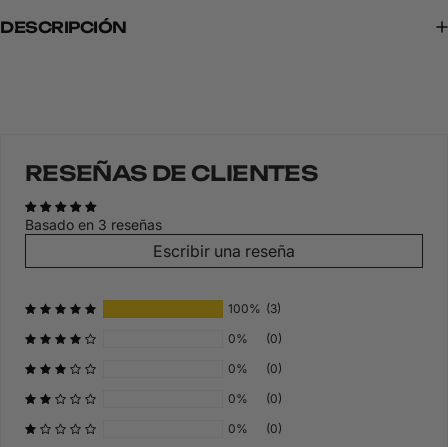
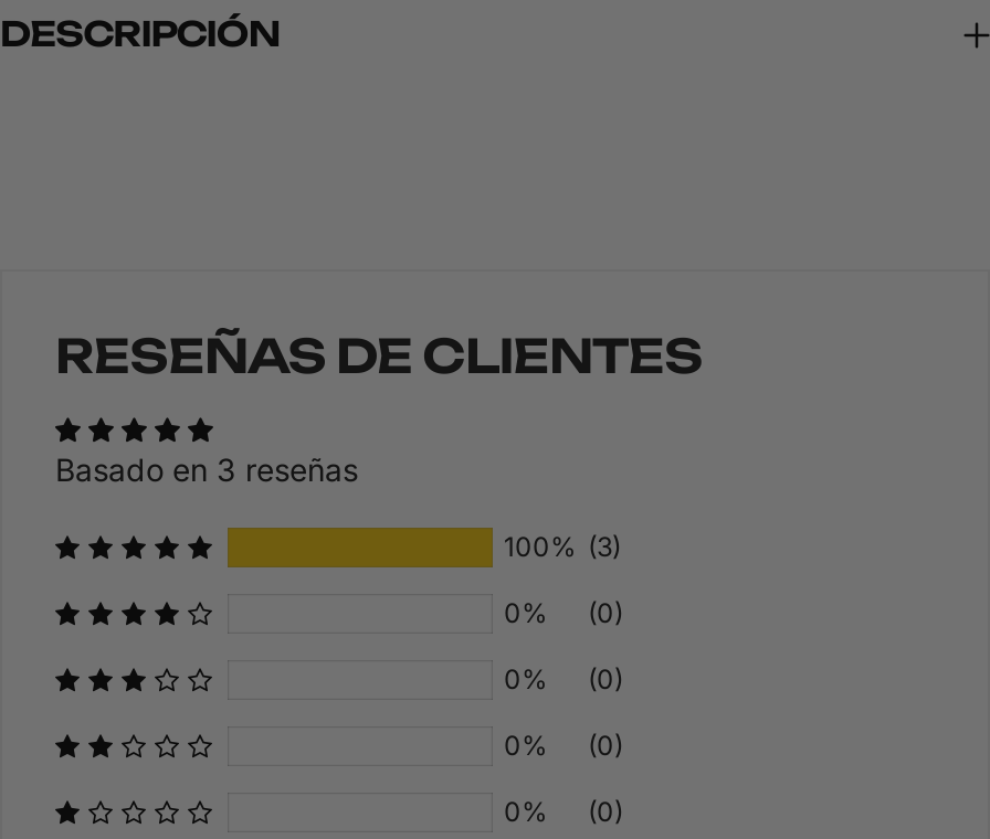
[153,240,295,260] Escribir una reseña -> none

